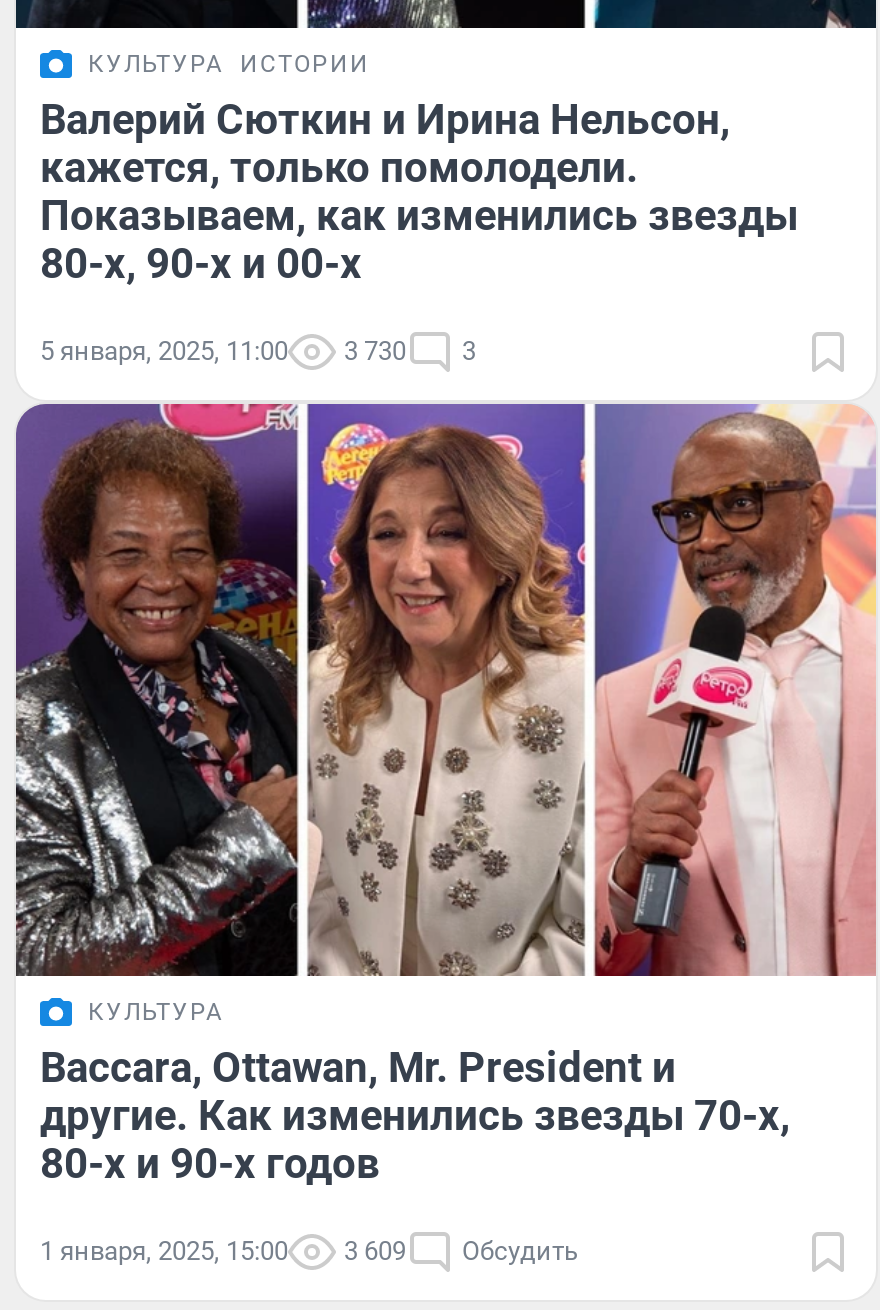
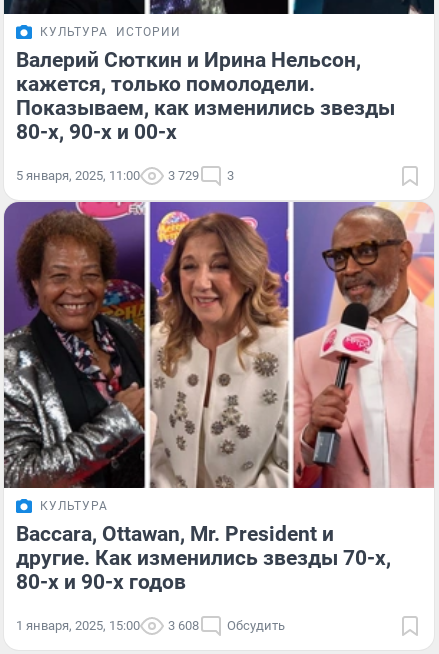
[40,335,476,365] 5 января, 2025, 11:00 3 730 3 -> [16,168,234,183] 5 января, 2025, 11:00 3 729 3
[40,1237,578,1267] 1 января, 2025, 15:00 3 609 Обсудить -> [16,618,285,633] 1 января, 2025, 15:00 3 608 Обсудить

